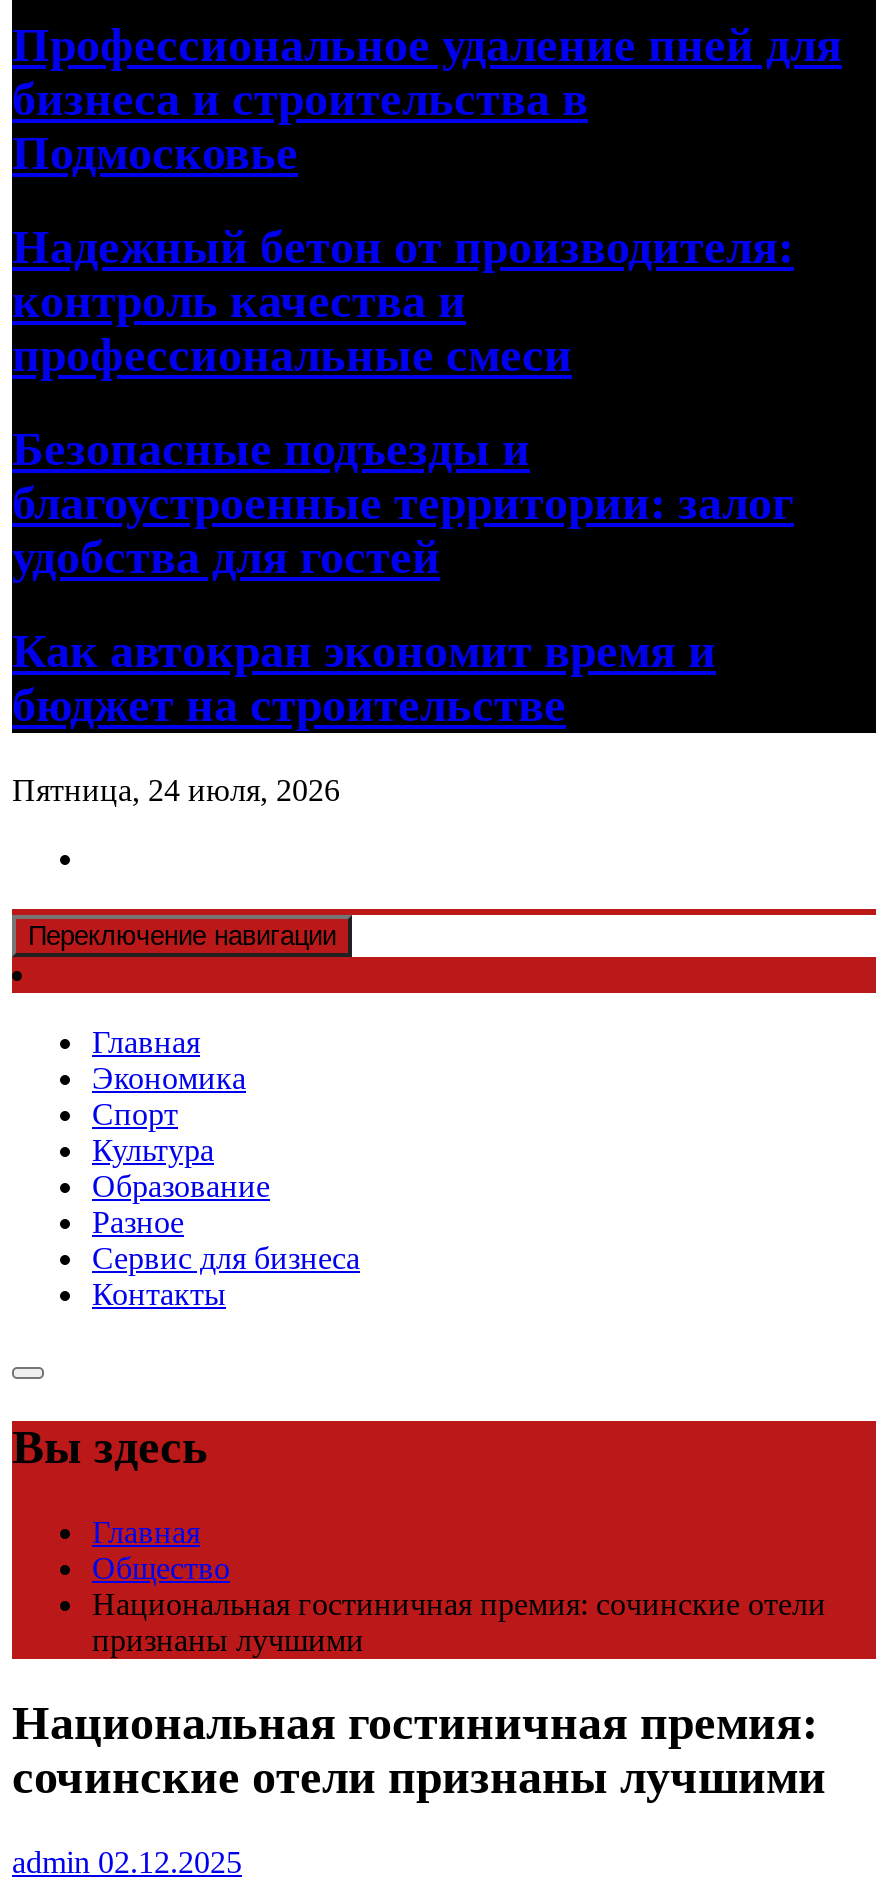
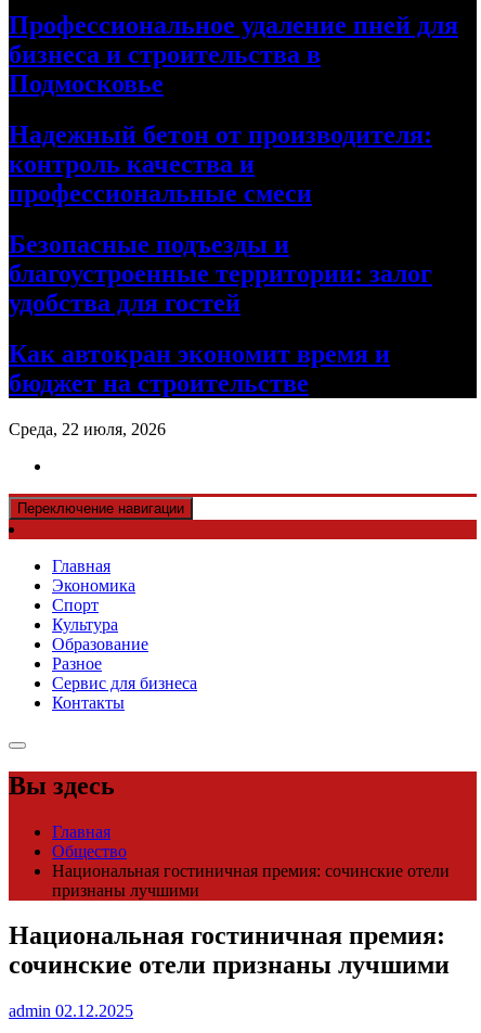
[12,772,340,806] Пятница, 24 июля, 2026 -> [9,420,166,438] Среда, 22 июля, 2026

